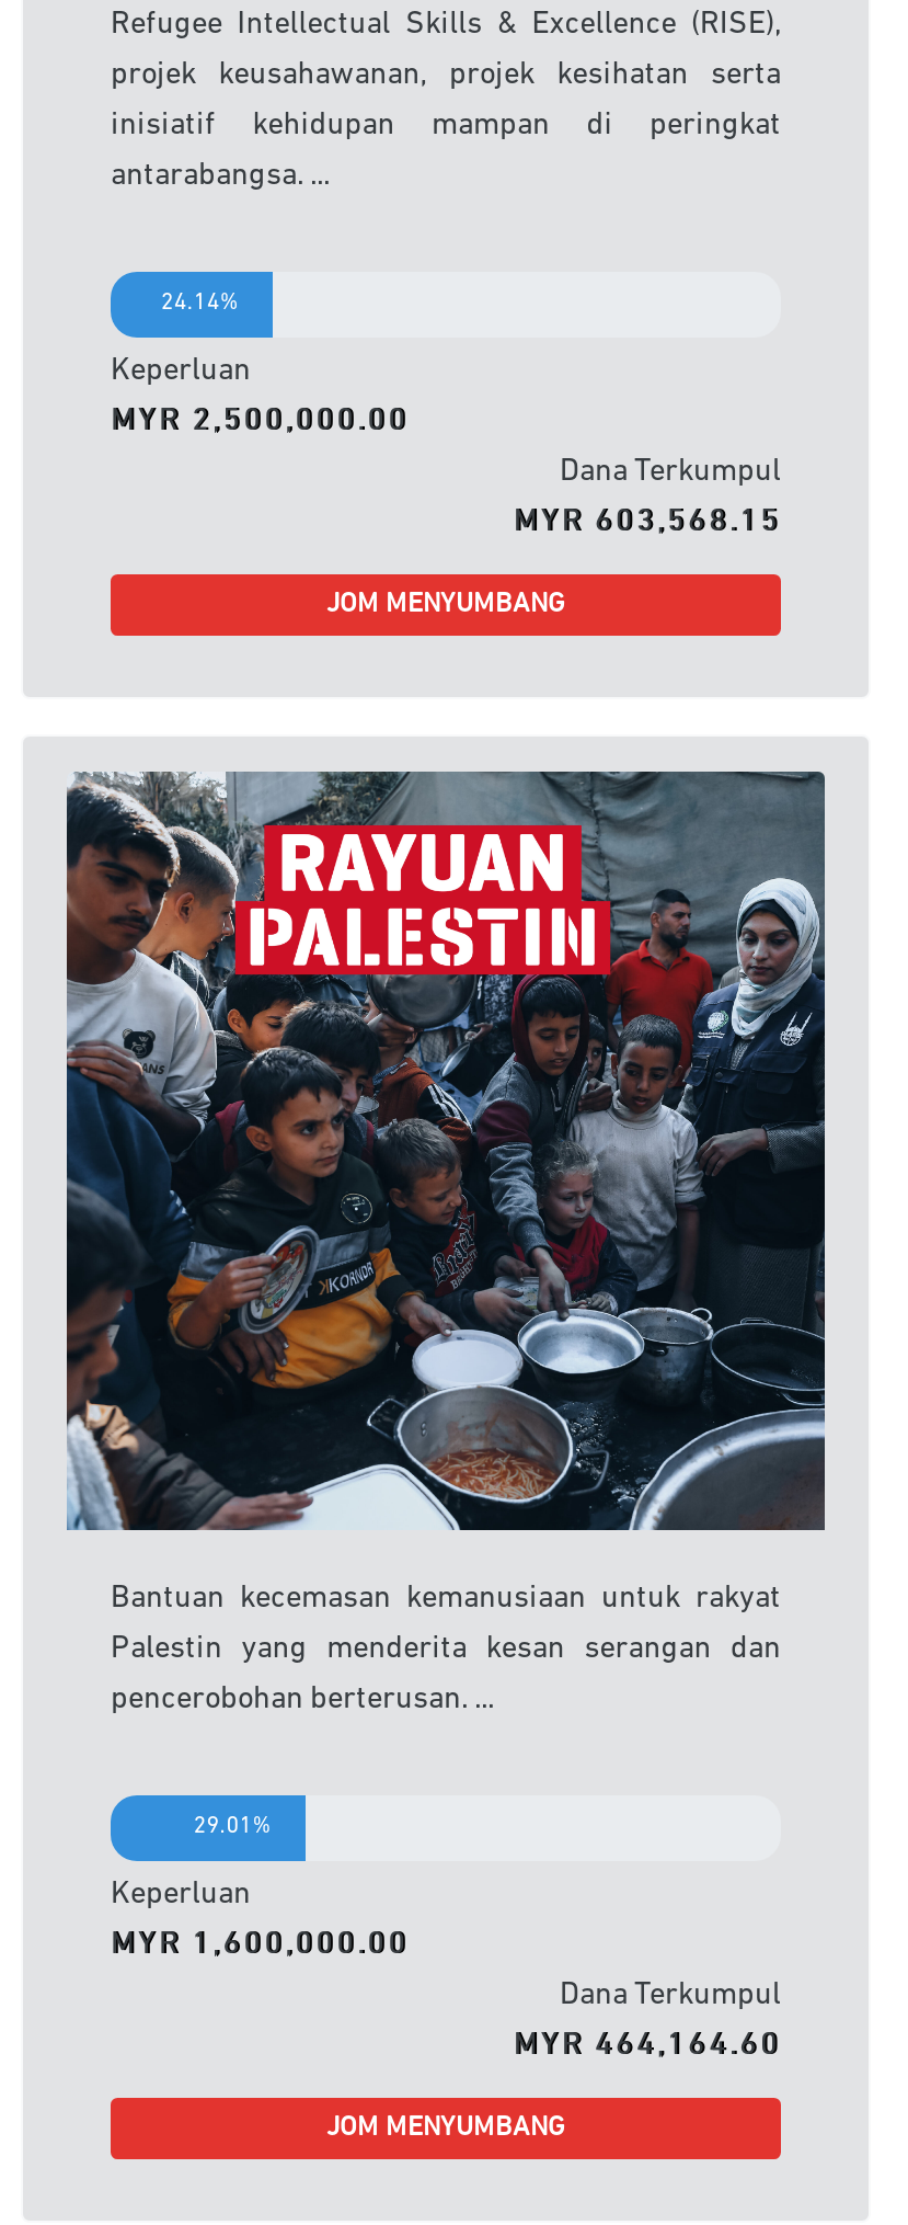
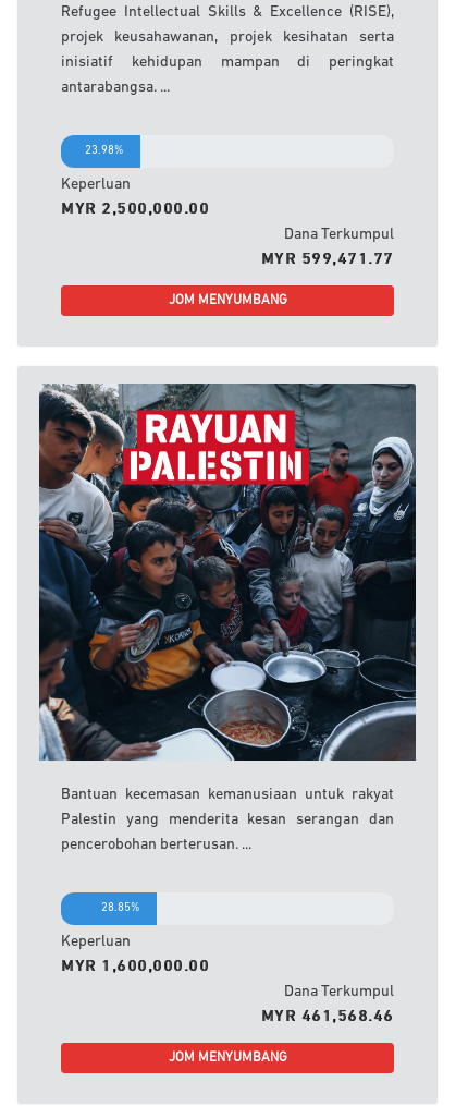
[161,292,237,316] 24.14% -> [85,145,123,157] 23.98%
[513,507,781,539] MYR 603,568.15 -> [261,252,394,268] MYR 599,471.77
[193,1815,270,1839] 29.01% -> [102,902,140,914] 28.85%
[513,2030,781,2063] MYR 464,164.60 -> [261,1009,394,1025] MYR 461,568.46

